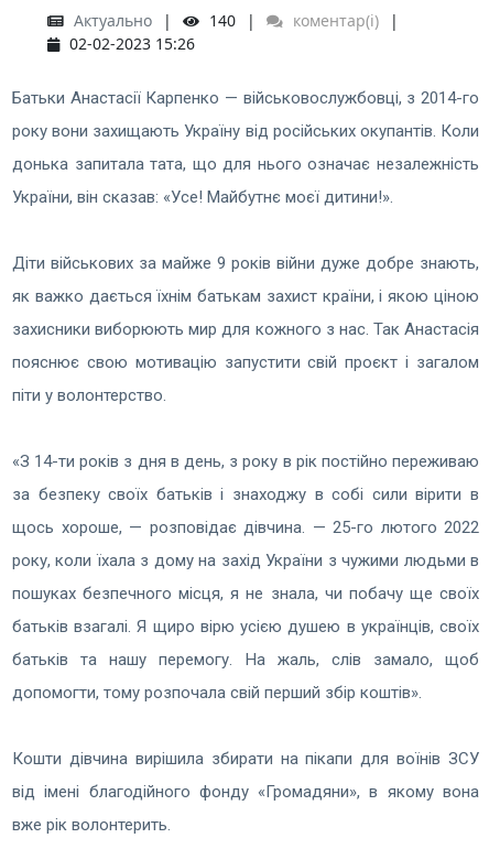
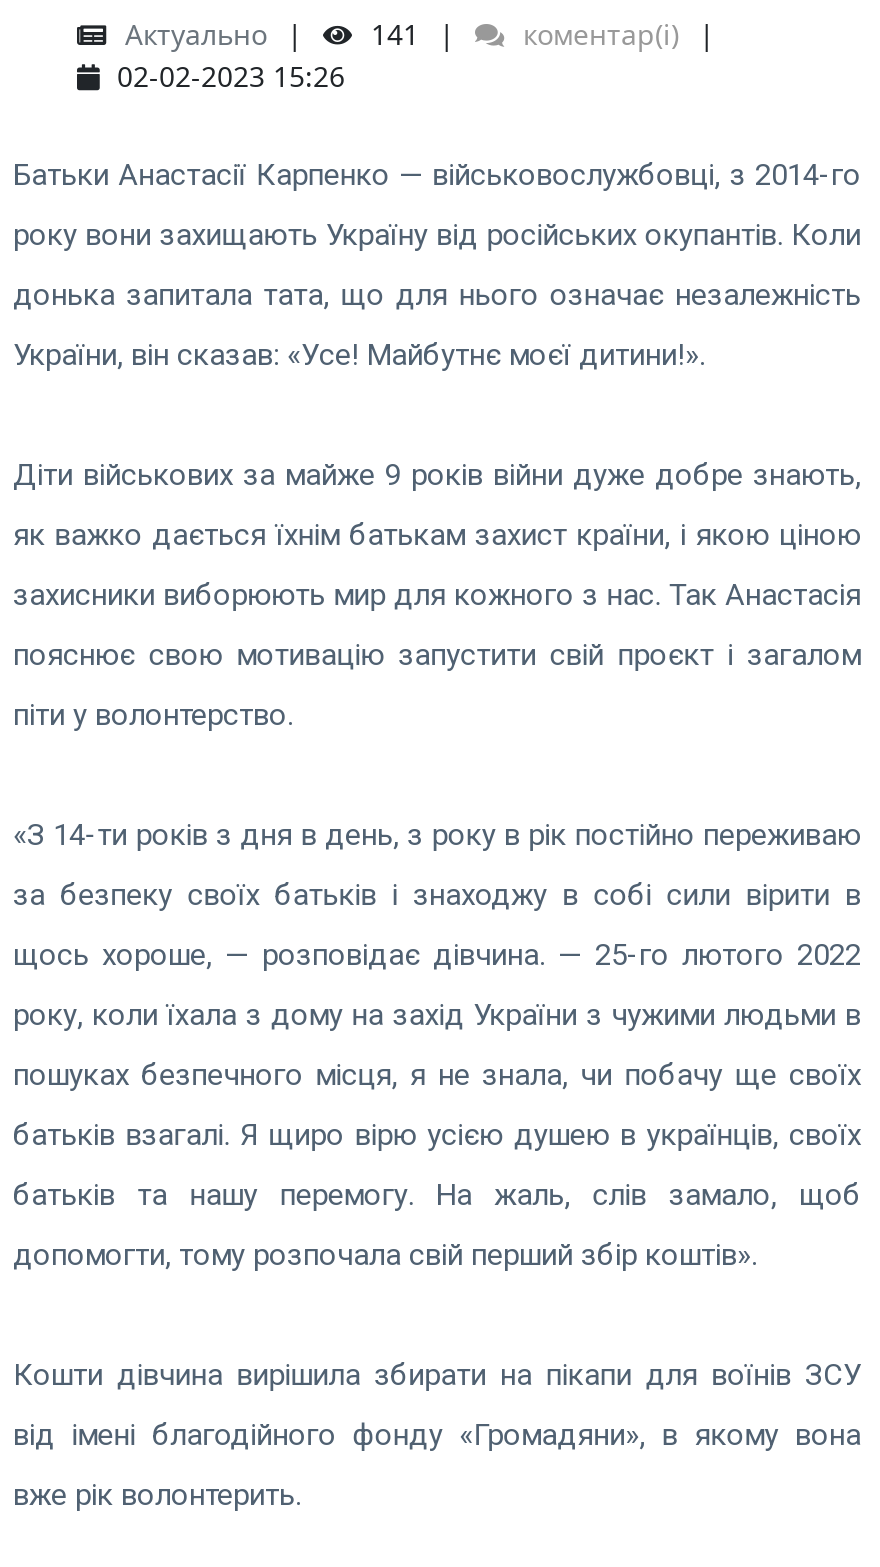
[205,10,236,31] 140 -> [363,15,419,53] 141

